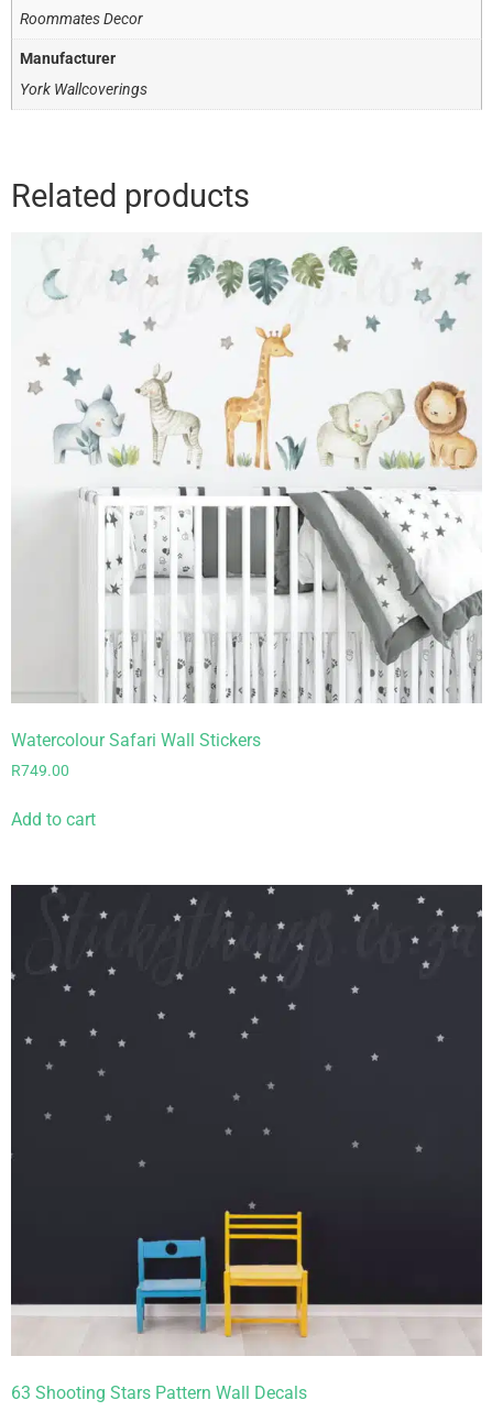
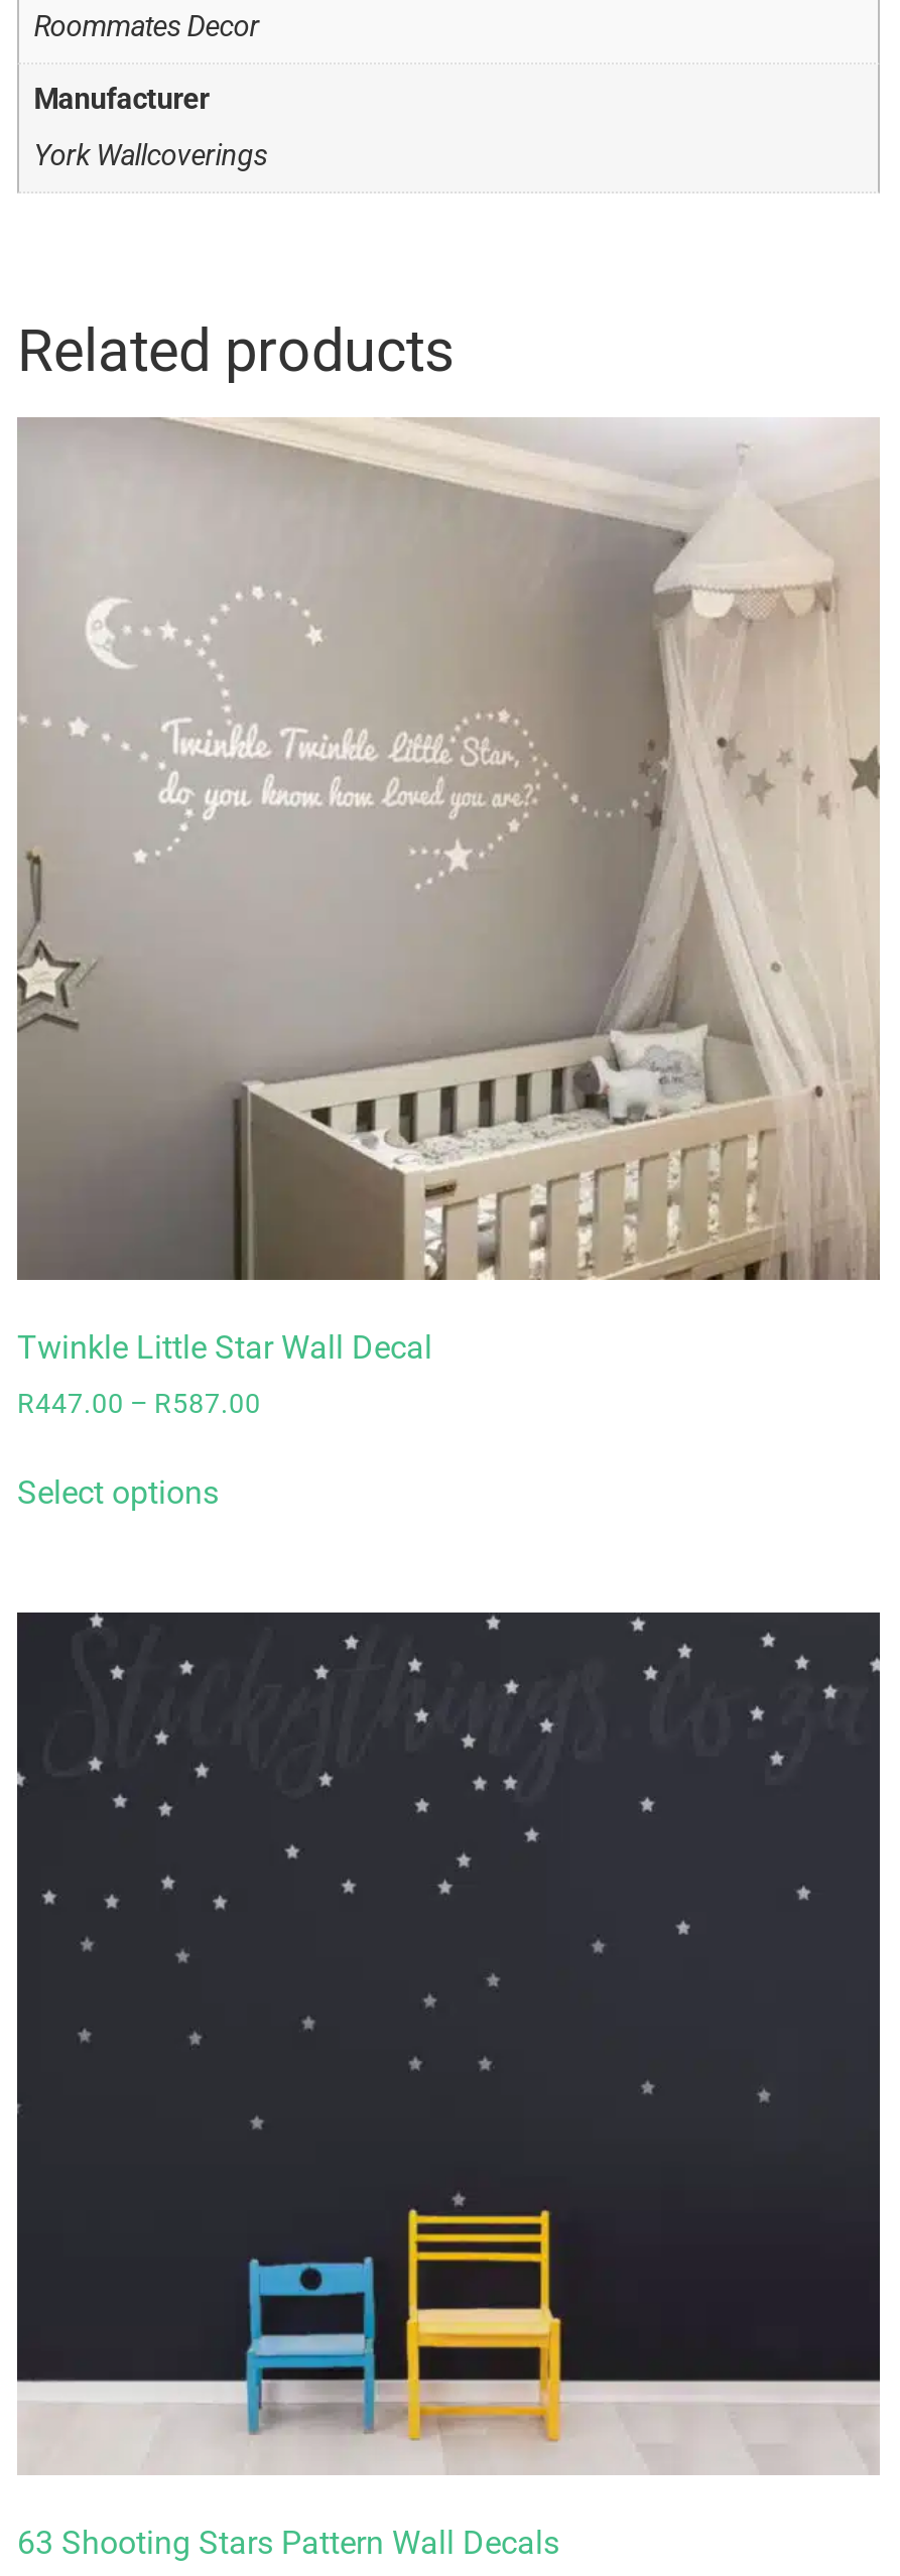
[11,233,482,750] [image] | Watercolour Safari Wall Stickers -> [15,417,882,1366] [image] | Twinkle Little Star Wall Decal
[11,761,69,779] R749.00 -> [17,1386,261,1419] R447.00 – R587.00
[11,809,96,829] Add to cart -> [17,1473,219,1511] Select options

